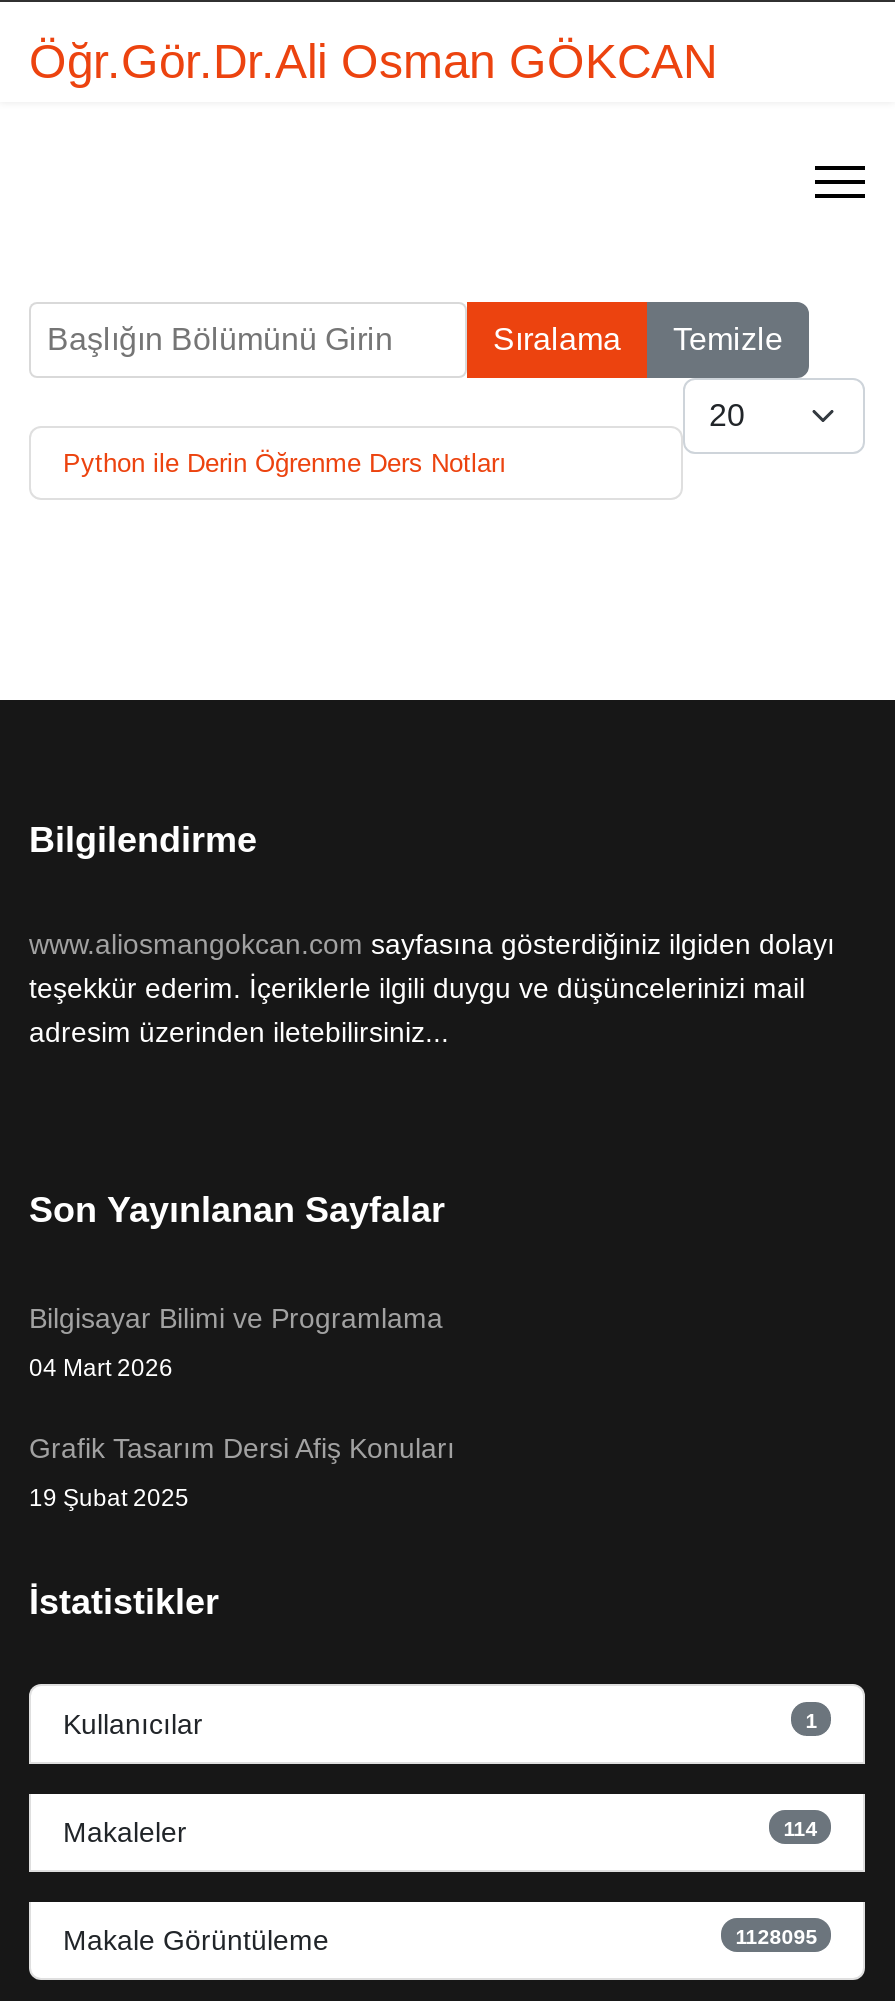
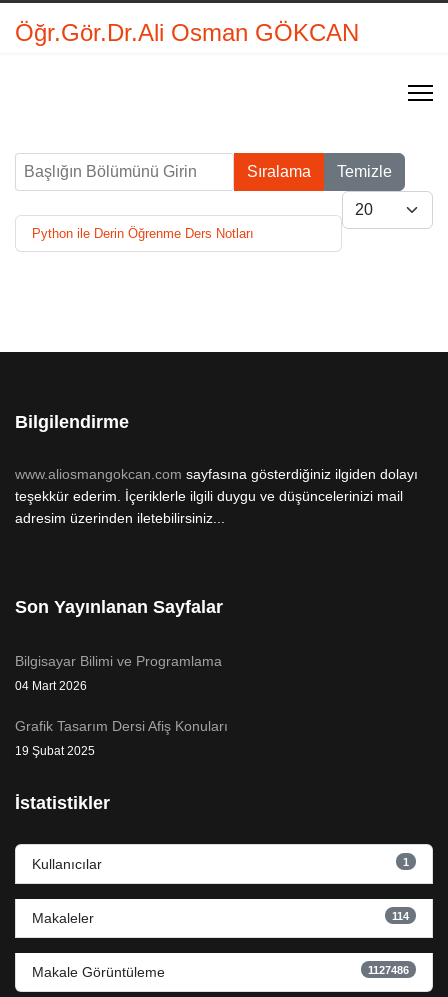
[735,1923,817,1947] 1128095 -> [368,964,409,976] 1127486

